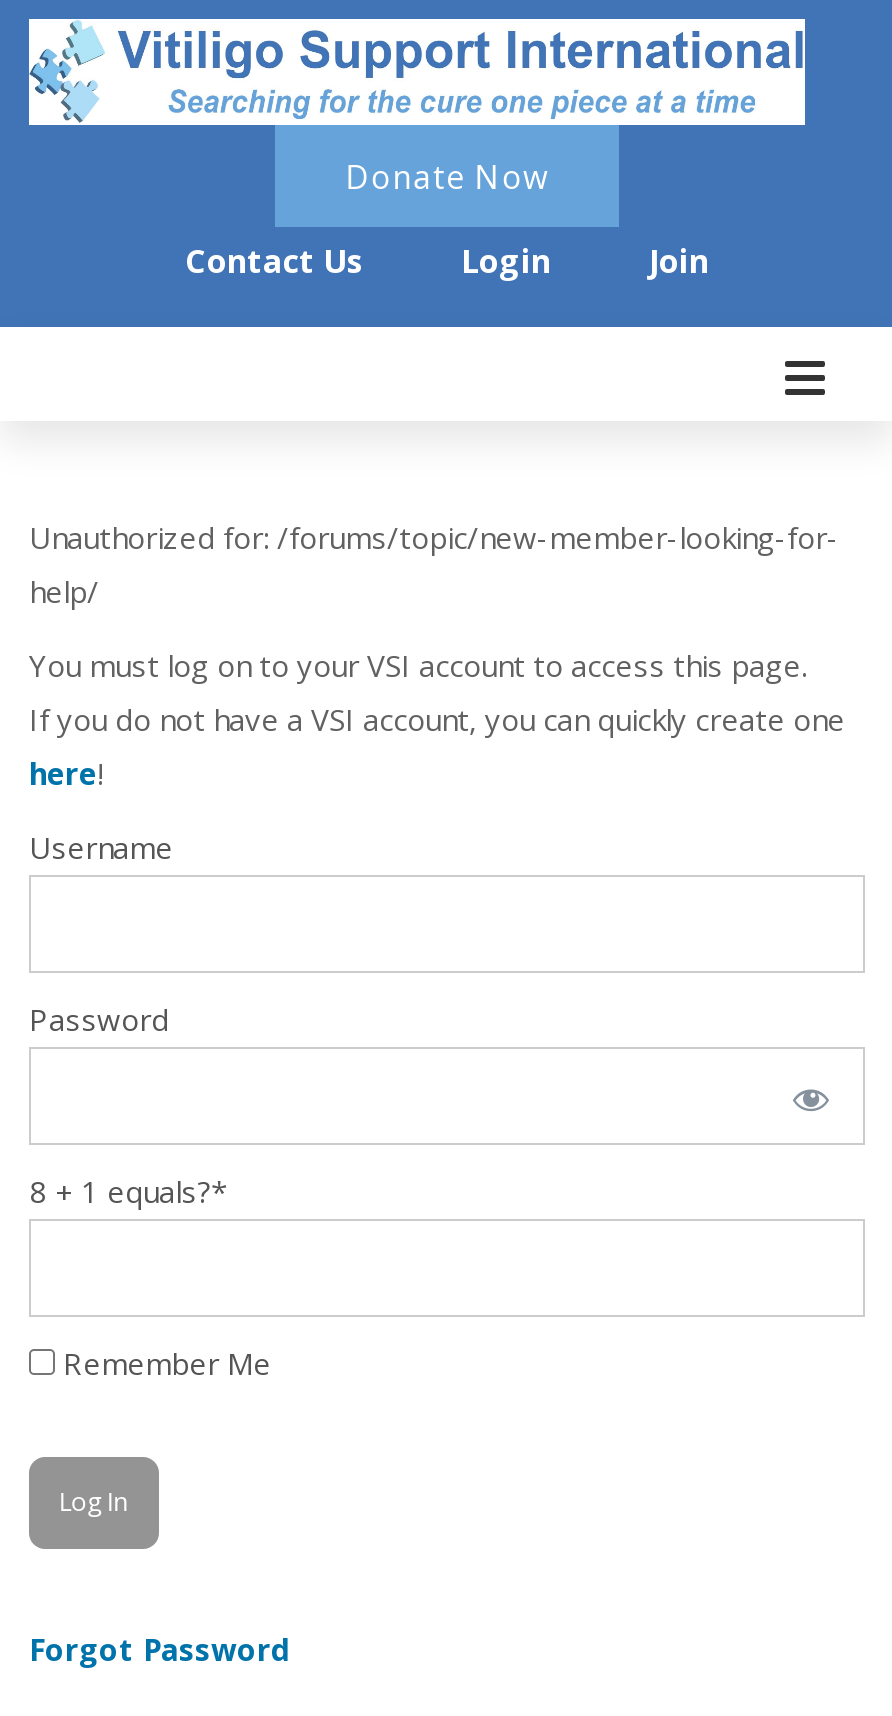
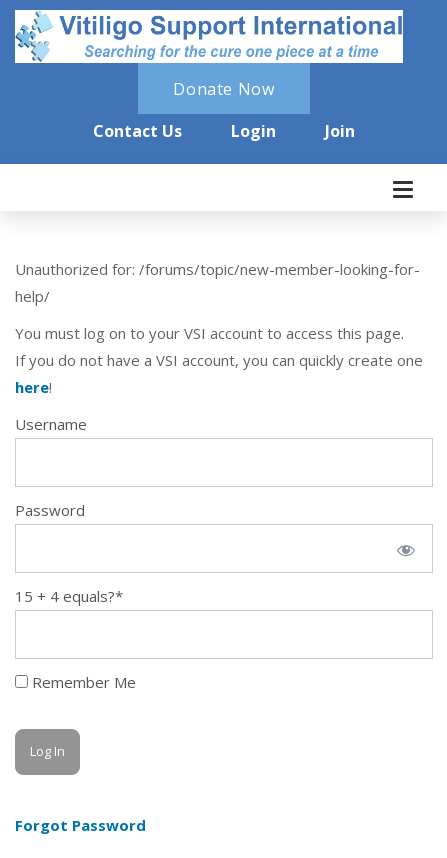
[29,1171,227,1211] 8 + 1 equals?* -> [15,586,123,606] 15 + 4 equals?*

